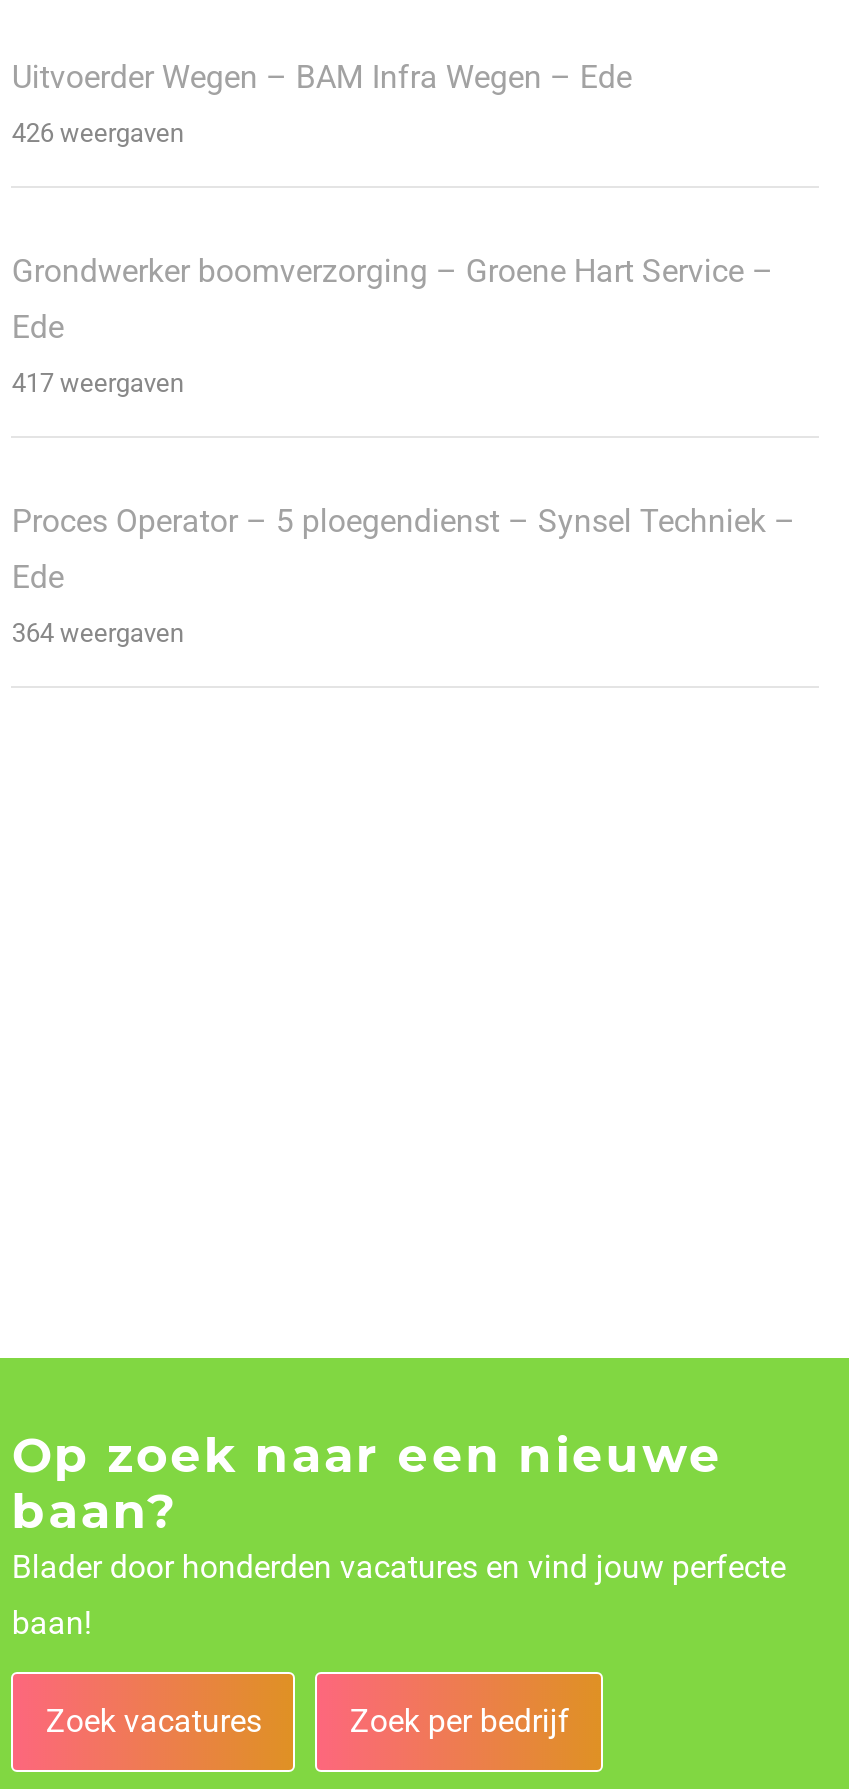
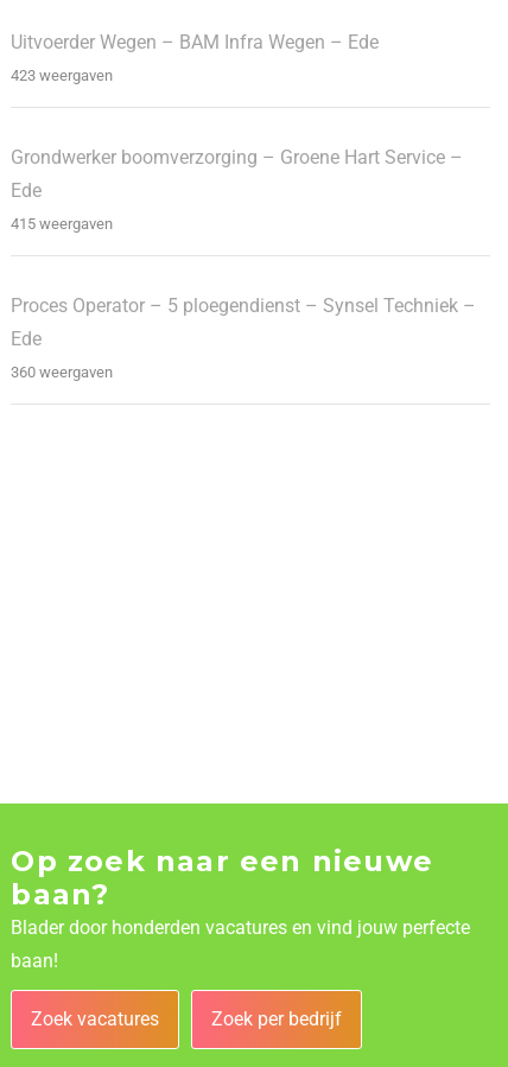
[12,118,184,148] 426 weergaven -> [11,66,113,84] 423 weergaven
[12,368,184,398] 417 weergaven -> [11,215,113,232] 415 weergaven
[12,618,184,648] 364 weergaven -> [11,363,113,381] 360 weergaven

